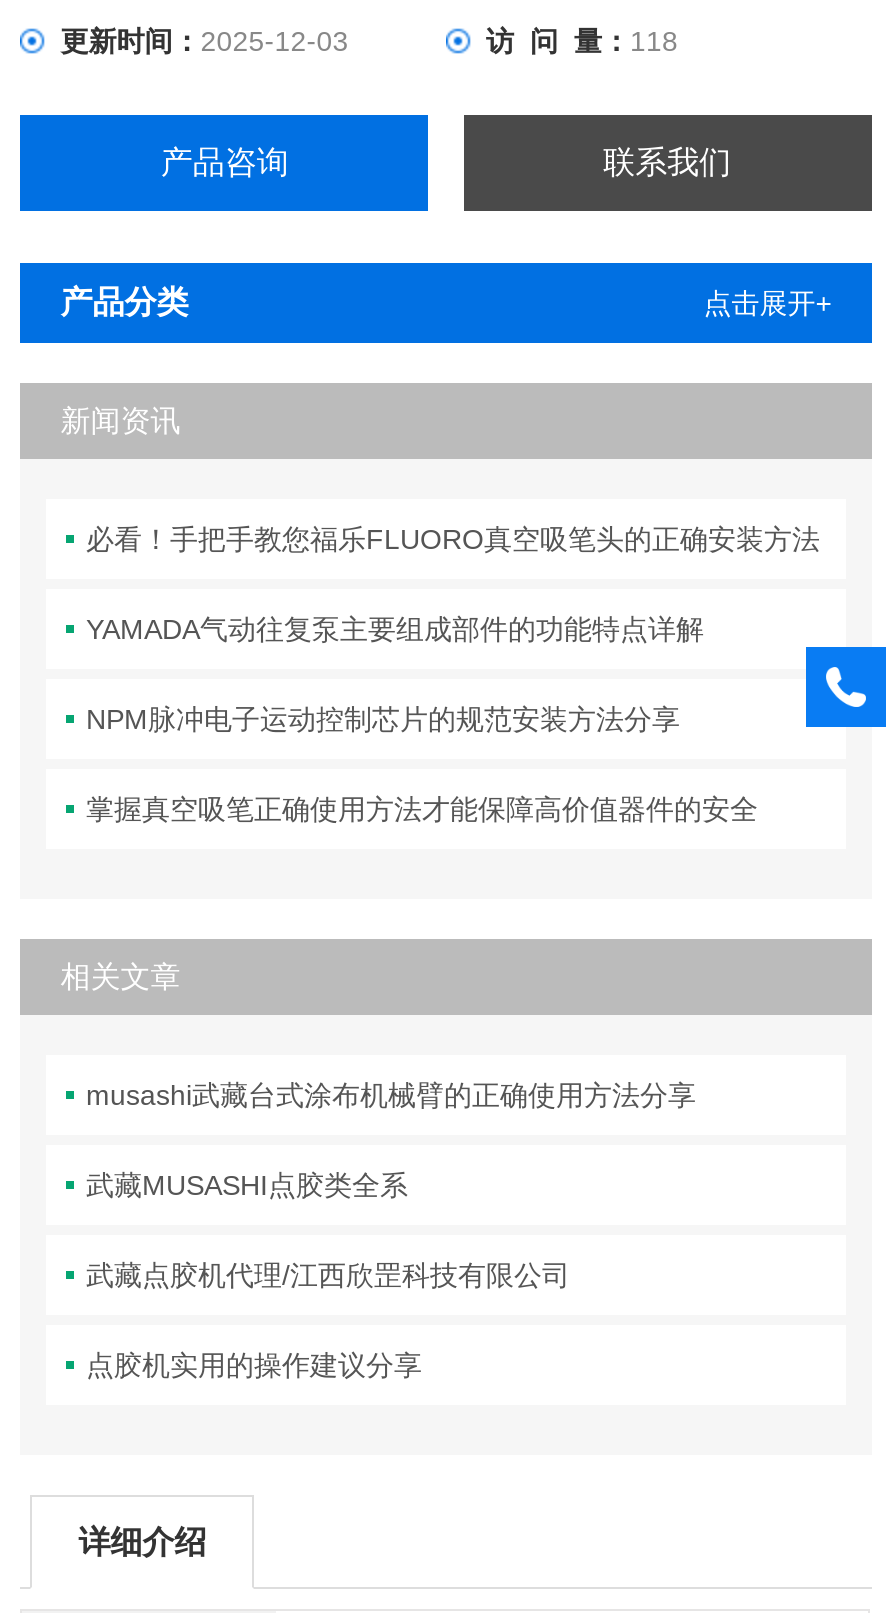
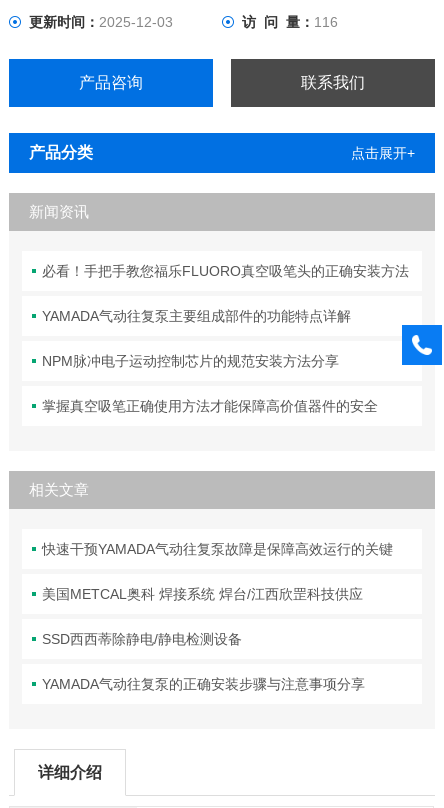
[486,26,678,58] 访 问 量：118 -> [242,14,338,30] 访 问 量：116
[86,1080,696,1112] musashi武藏台式涂布机械臂的正确使用方法分享 -> [42,541,393,557] 快速干预YAMADA气动往复泵故障是保障高效运行的关键
[86,1170,408,1202] 武藏MUSASHI点胶类全系 -> [42,586,363,602] 美国METCAL奥科 焊接系统 焊台/江西欣罡科技供应
[86,1260,570,1292] 武藏点胶机代理/江西欣罡科技有限公司 -> [42,631,242,647] SSD西西蒂除静电/静电检测设备
[86,1350,422,1382] 点胶机实用的操作建议分享 -> [42,676,365,692] YAMADA气动往复泵的正确安装步骤与注意事项分享

